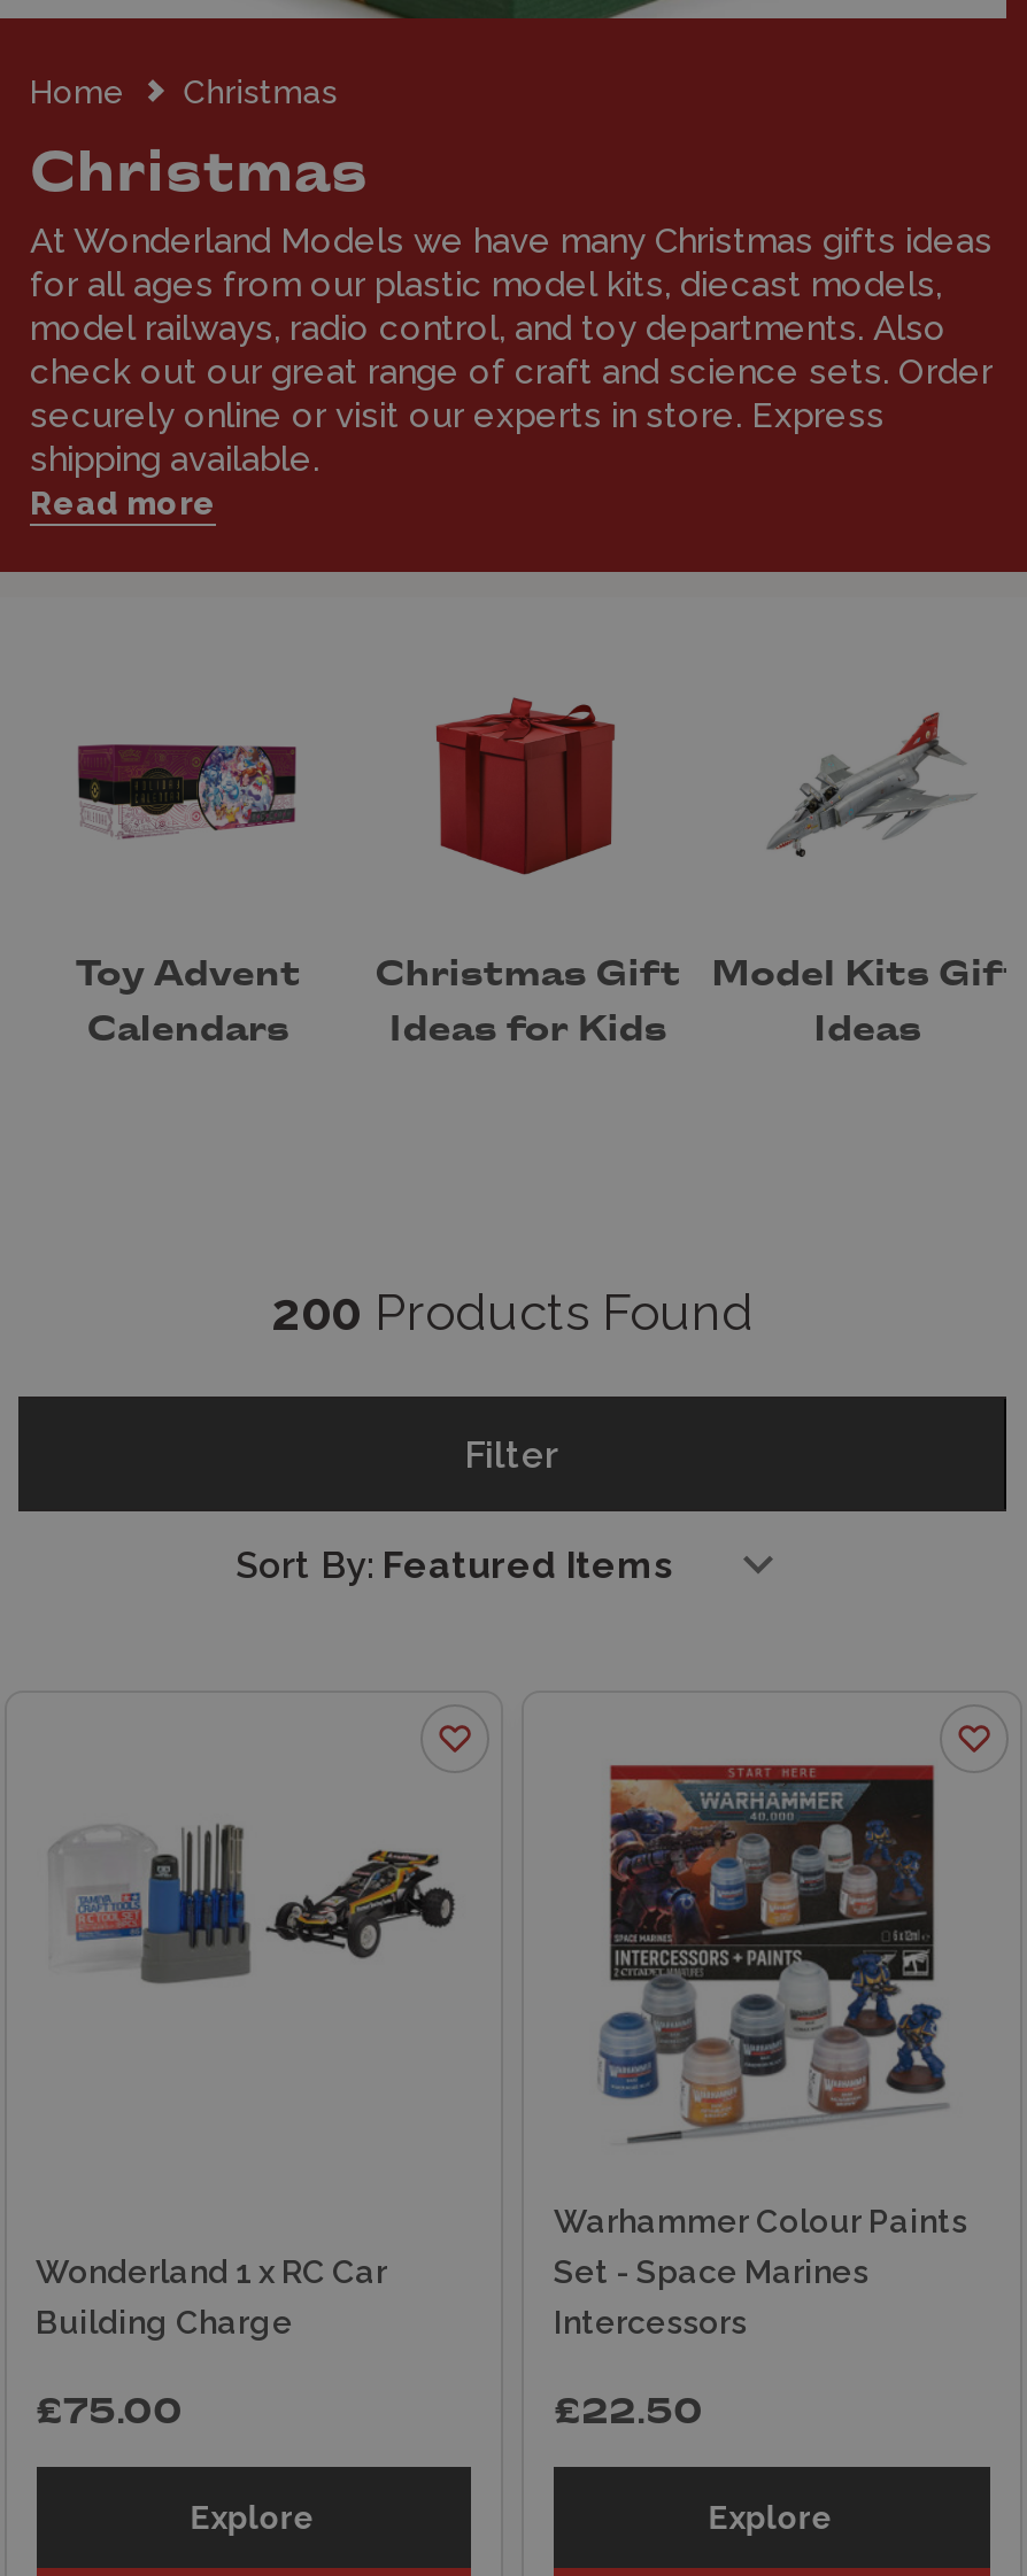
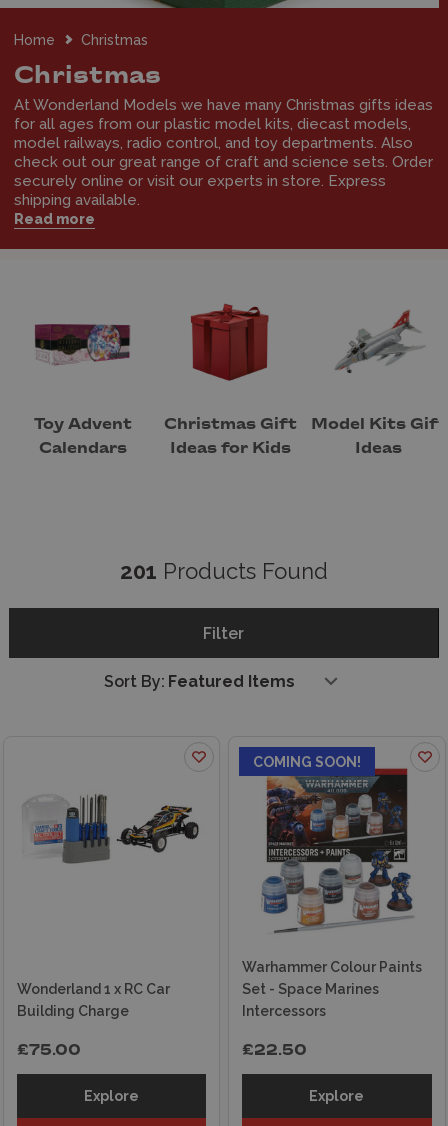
[271,1282,754,1341] 200 Products Found -> [120,558,328,584] 201 Products Found
none -> [253,754,361,770] COMING SOON!

